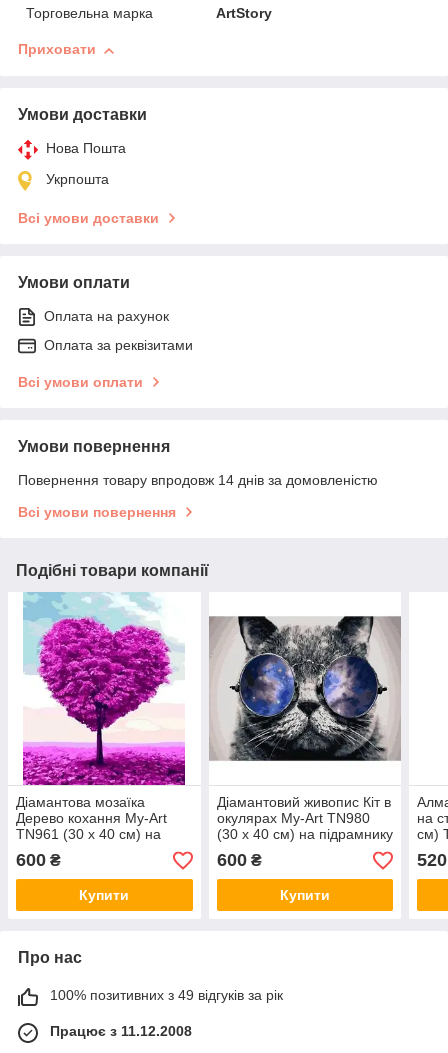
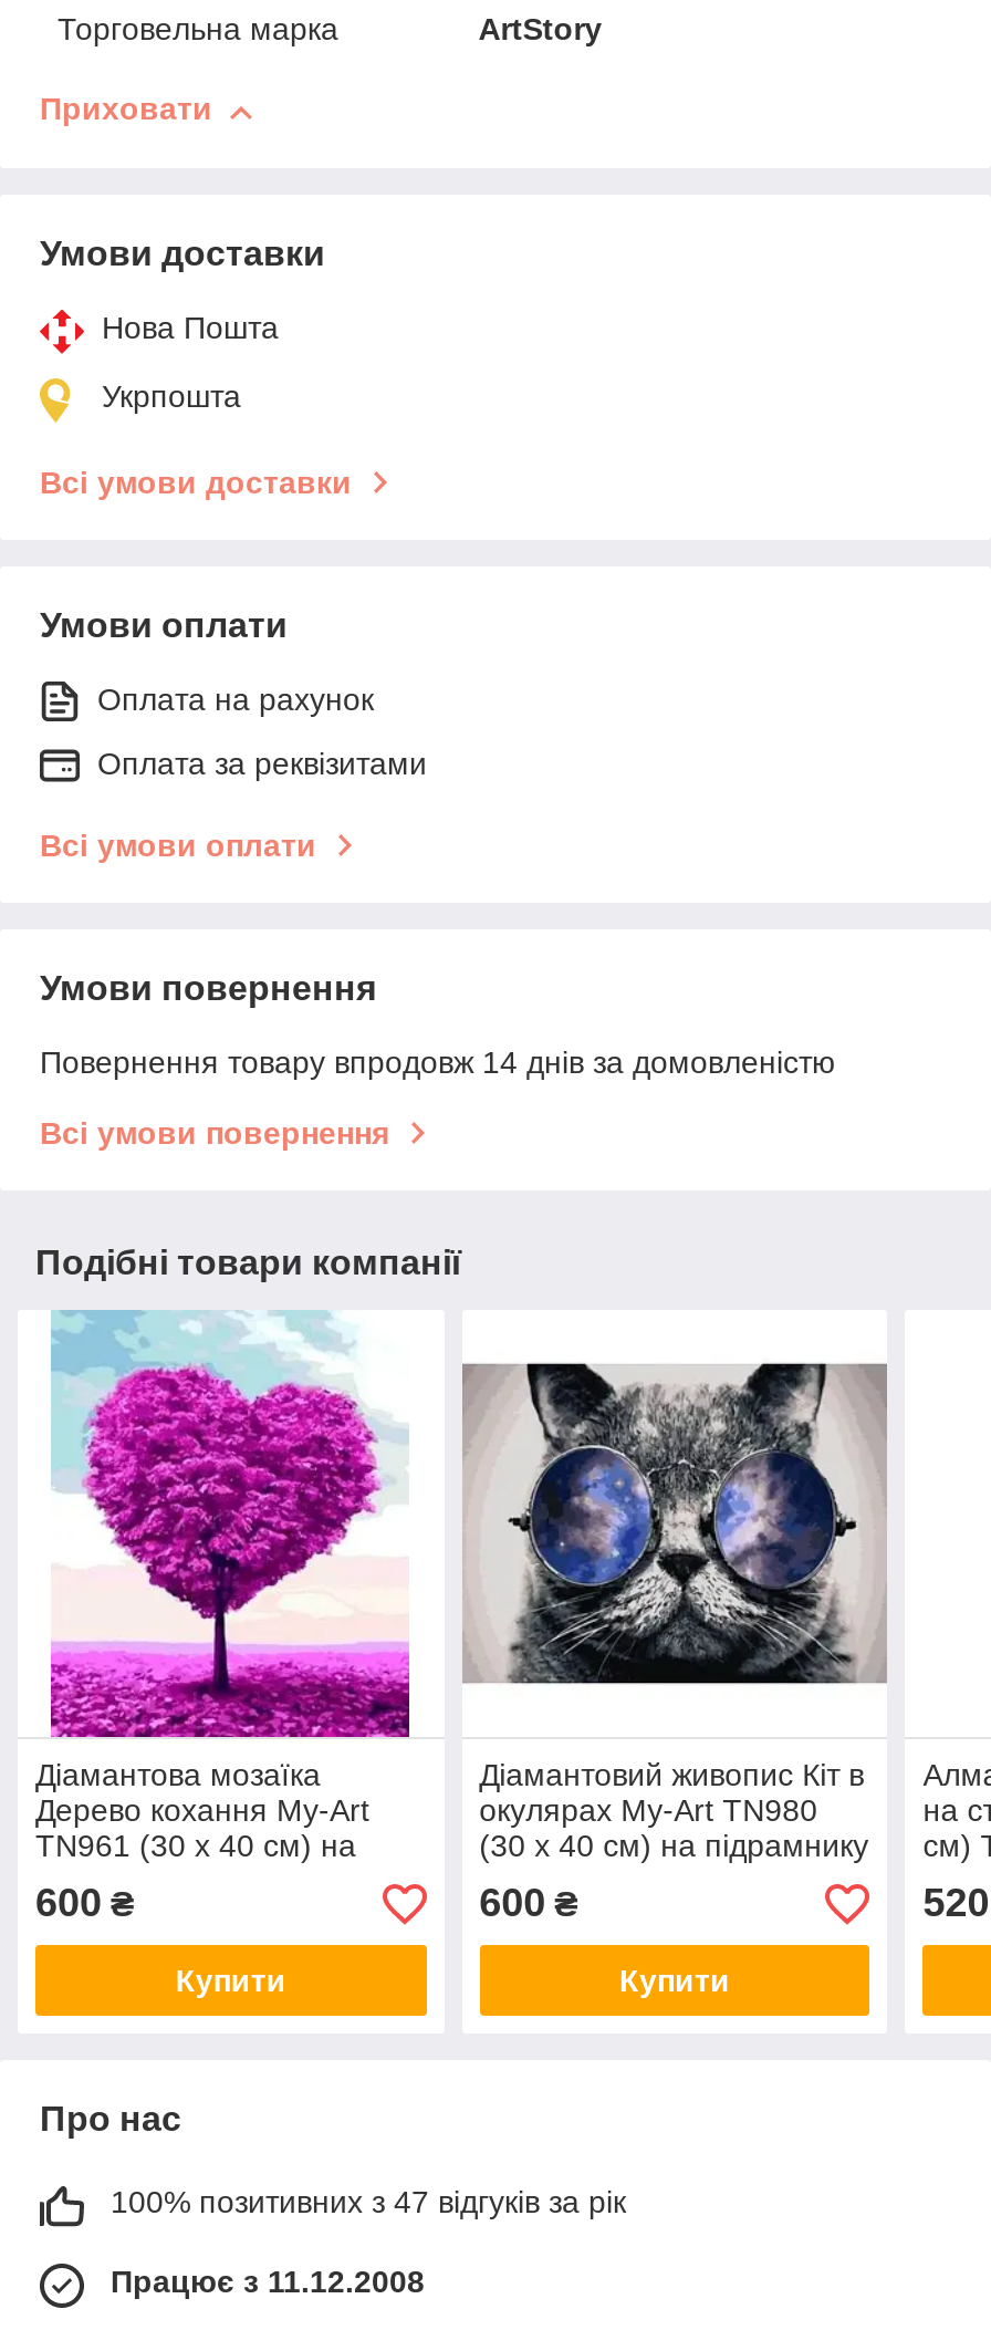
[50,987,283,1003] 100% позитивних з 49 відгуків за рік -> [111,2184,626,2219] 100% позитивних з 47 відгуків за рік

